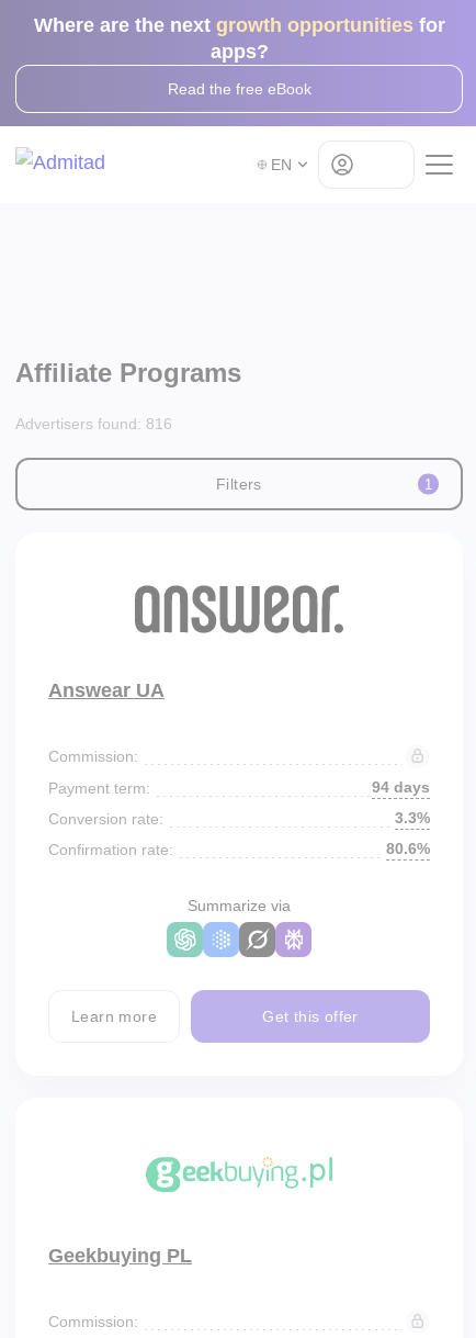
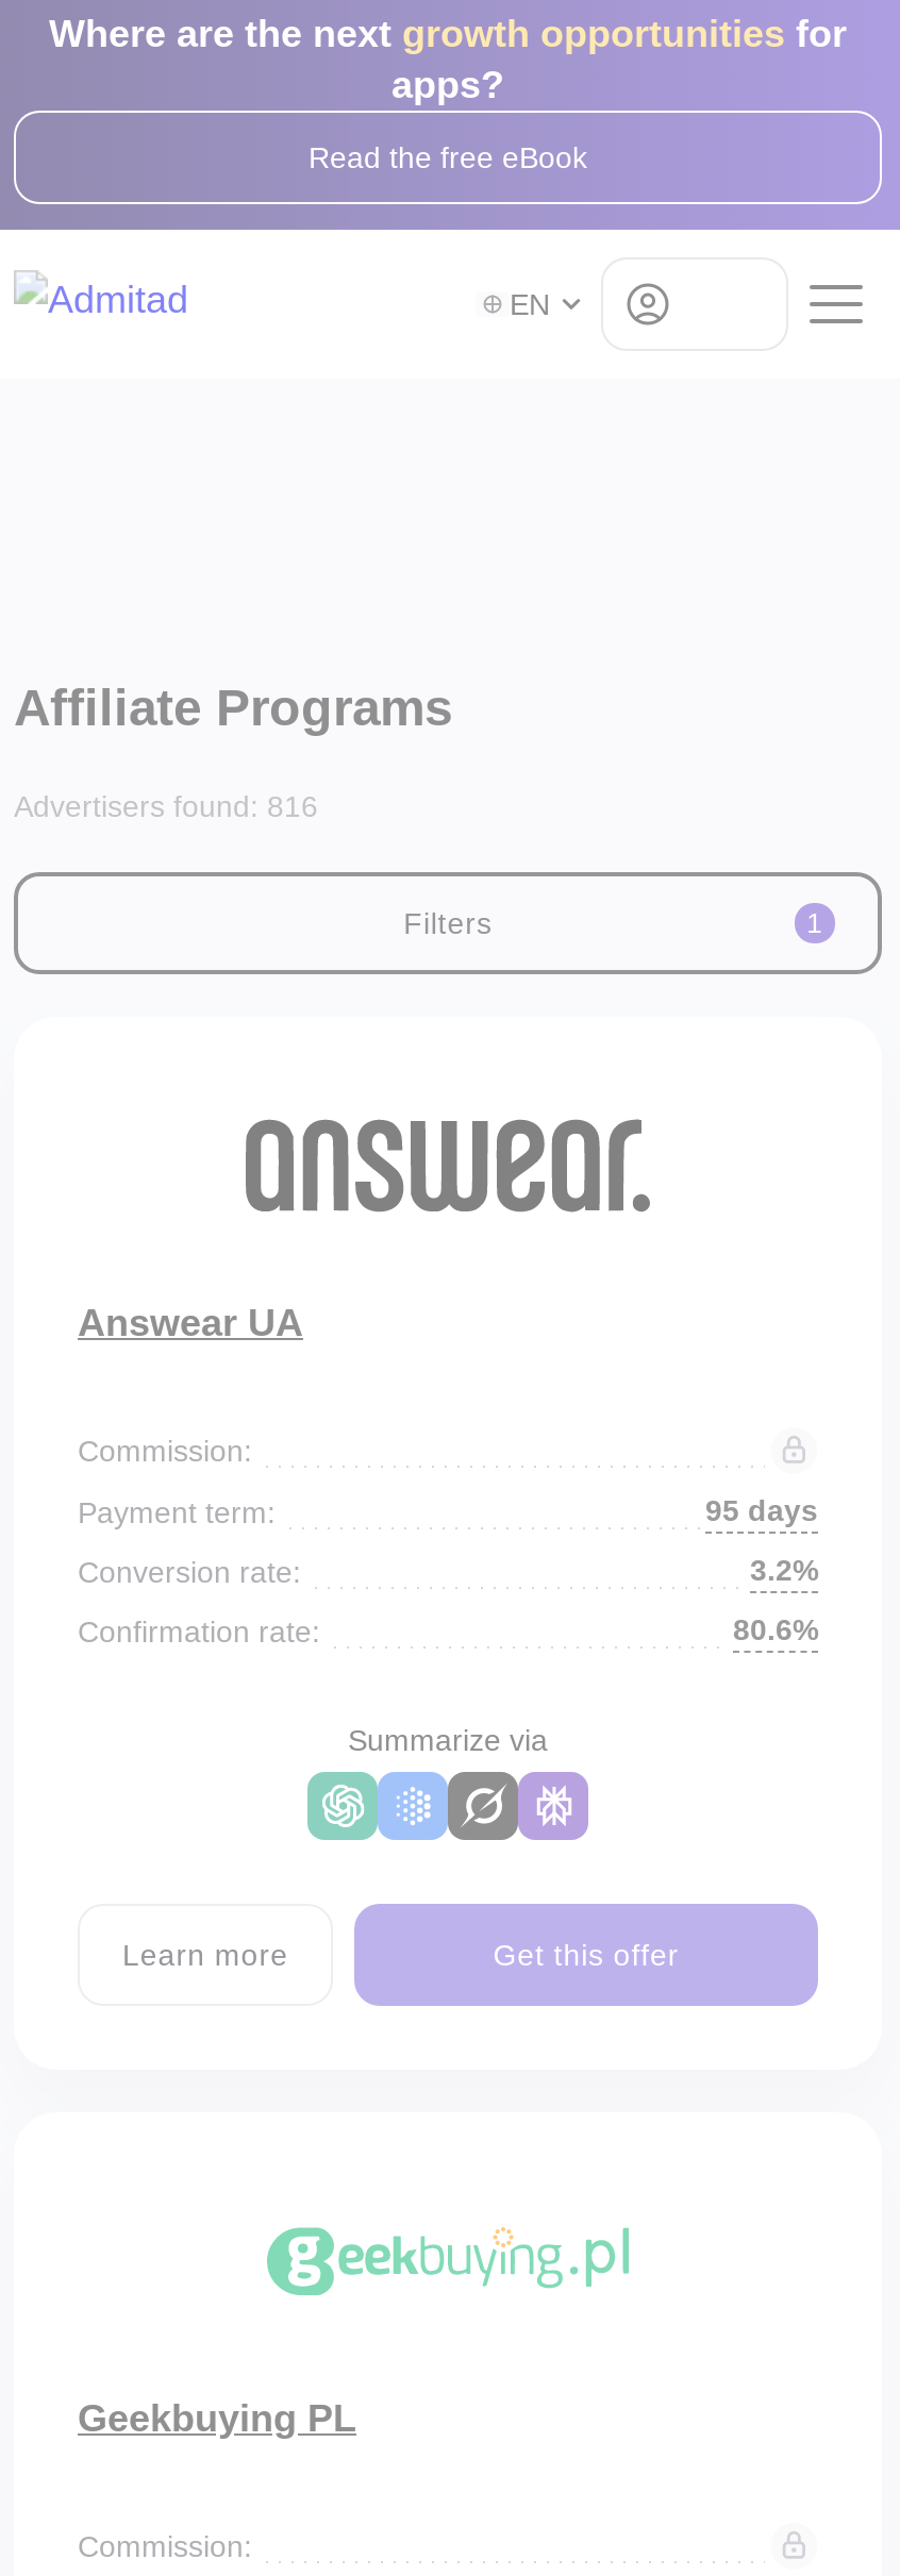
[372,778,430,796] 94 days -> [705,1493,818,1527] 95 days
[395,809,430,827] 3.3% -> [750,1553,818,1587] 3.2%

